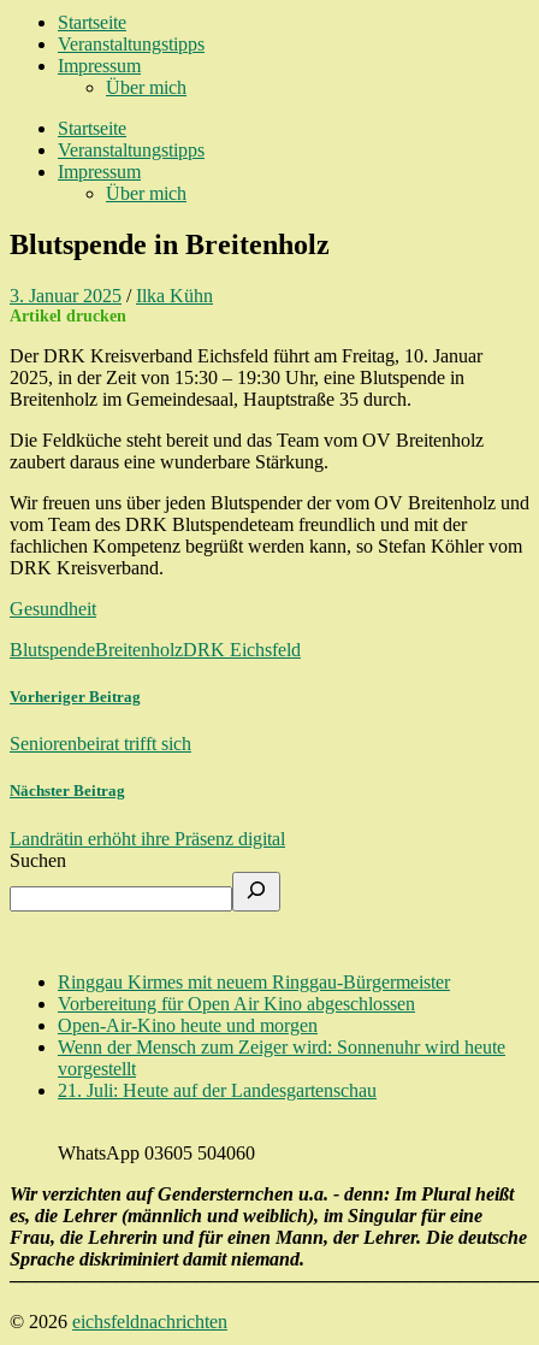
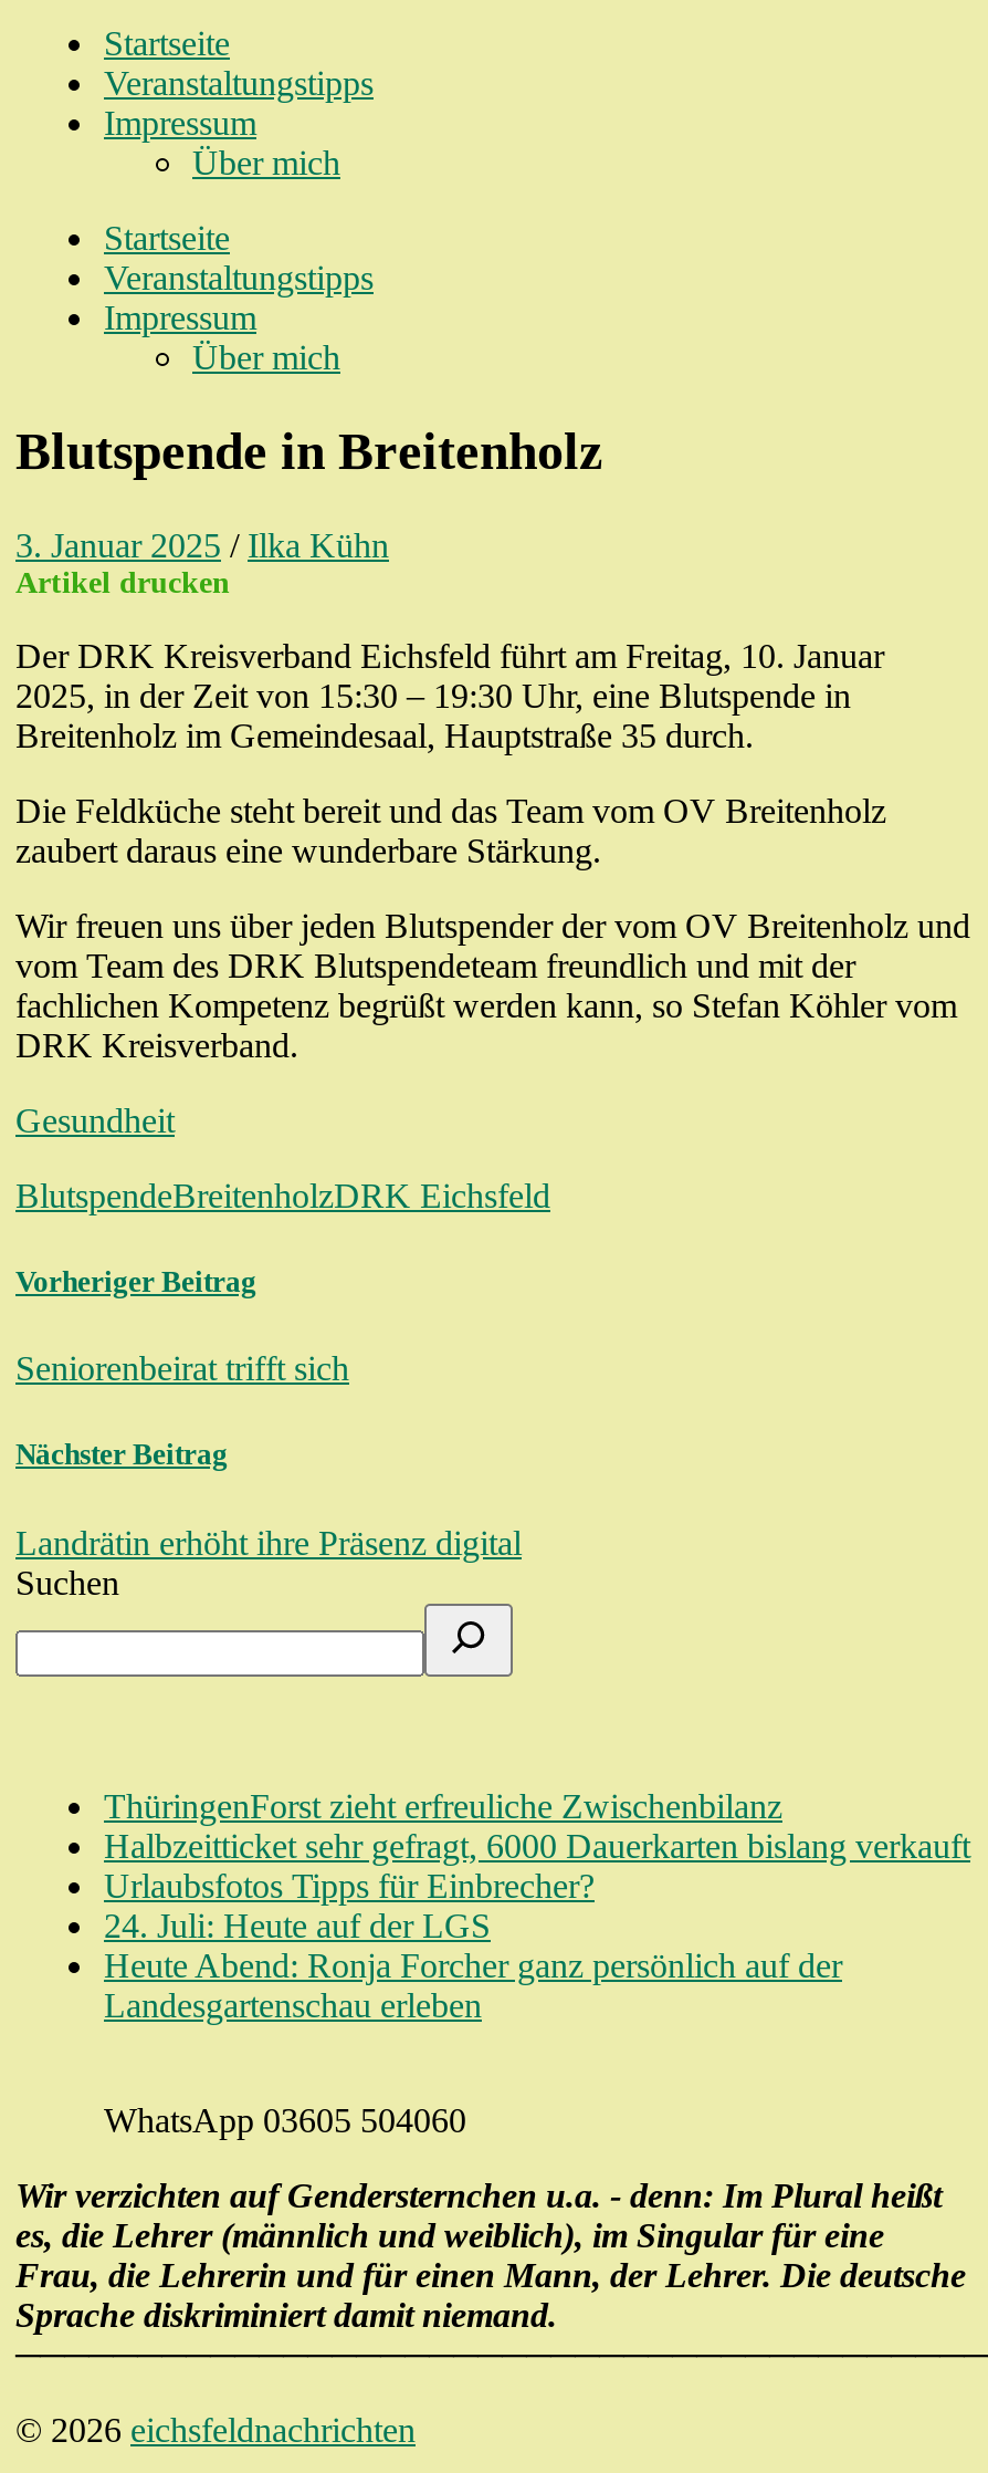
[58,971,505,1100] Ringgau Kirmes mit neuem Ringgau-Bürgermeister | Vorbereitung für Open Air Kino abgeschlossen | Open-Air-Kino heute und morgen | Wenn der Mensch zum Zeiger wird: Sonnenuhr wird heute | vorgestellt | 21. Juli: Heute auf der Landesgartenschau -> [104,1786,970,2023] ThüringenForst zieht erfreuliche Zwischenbilanz | Halbzeitticket sehr gefragt, 6000 Dauerkarten bislang verkauft | Urlaubsfotos Tipps für Einbrecher? | 24. Juli: Heute auf der LGS | Heute Abend: Ronja Forcher ganz persönlich auf der | Landesgartenschau erleben

